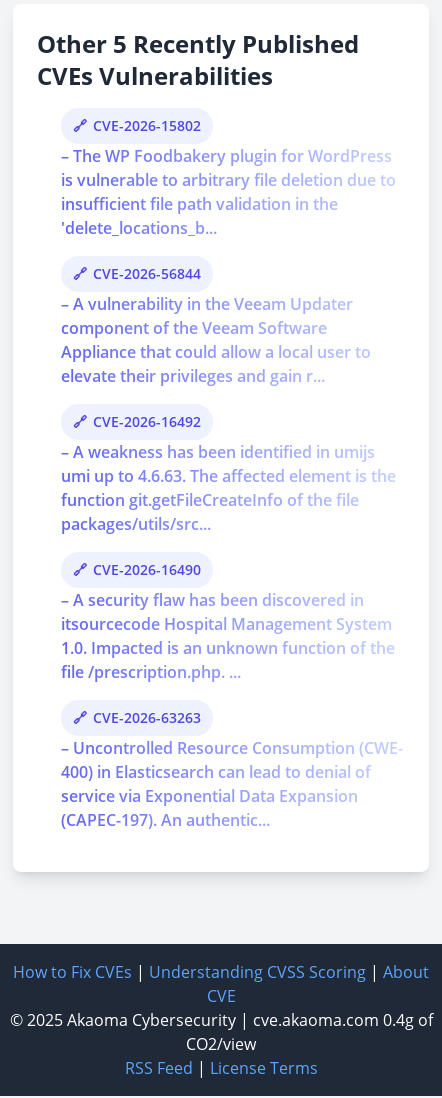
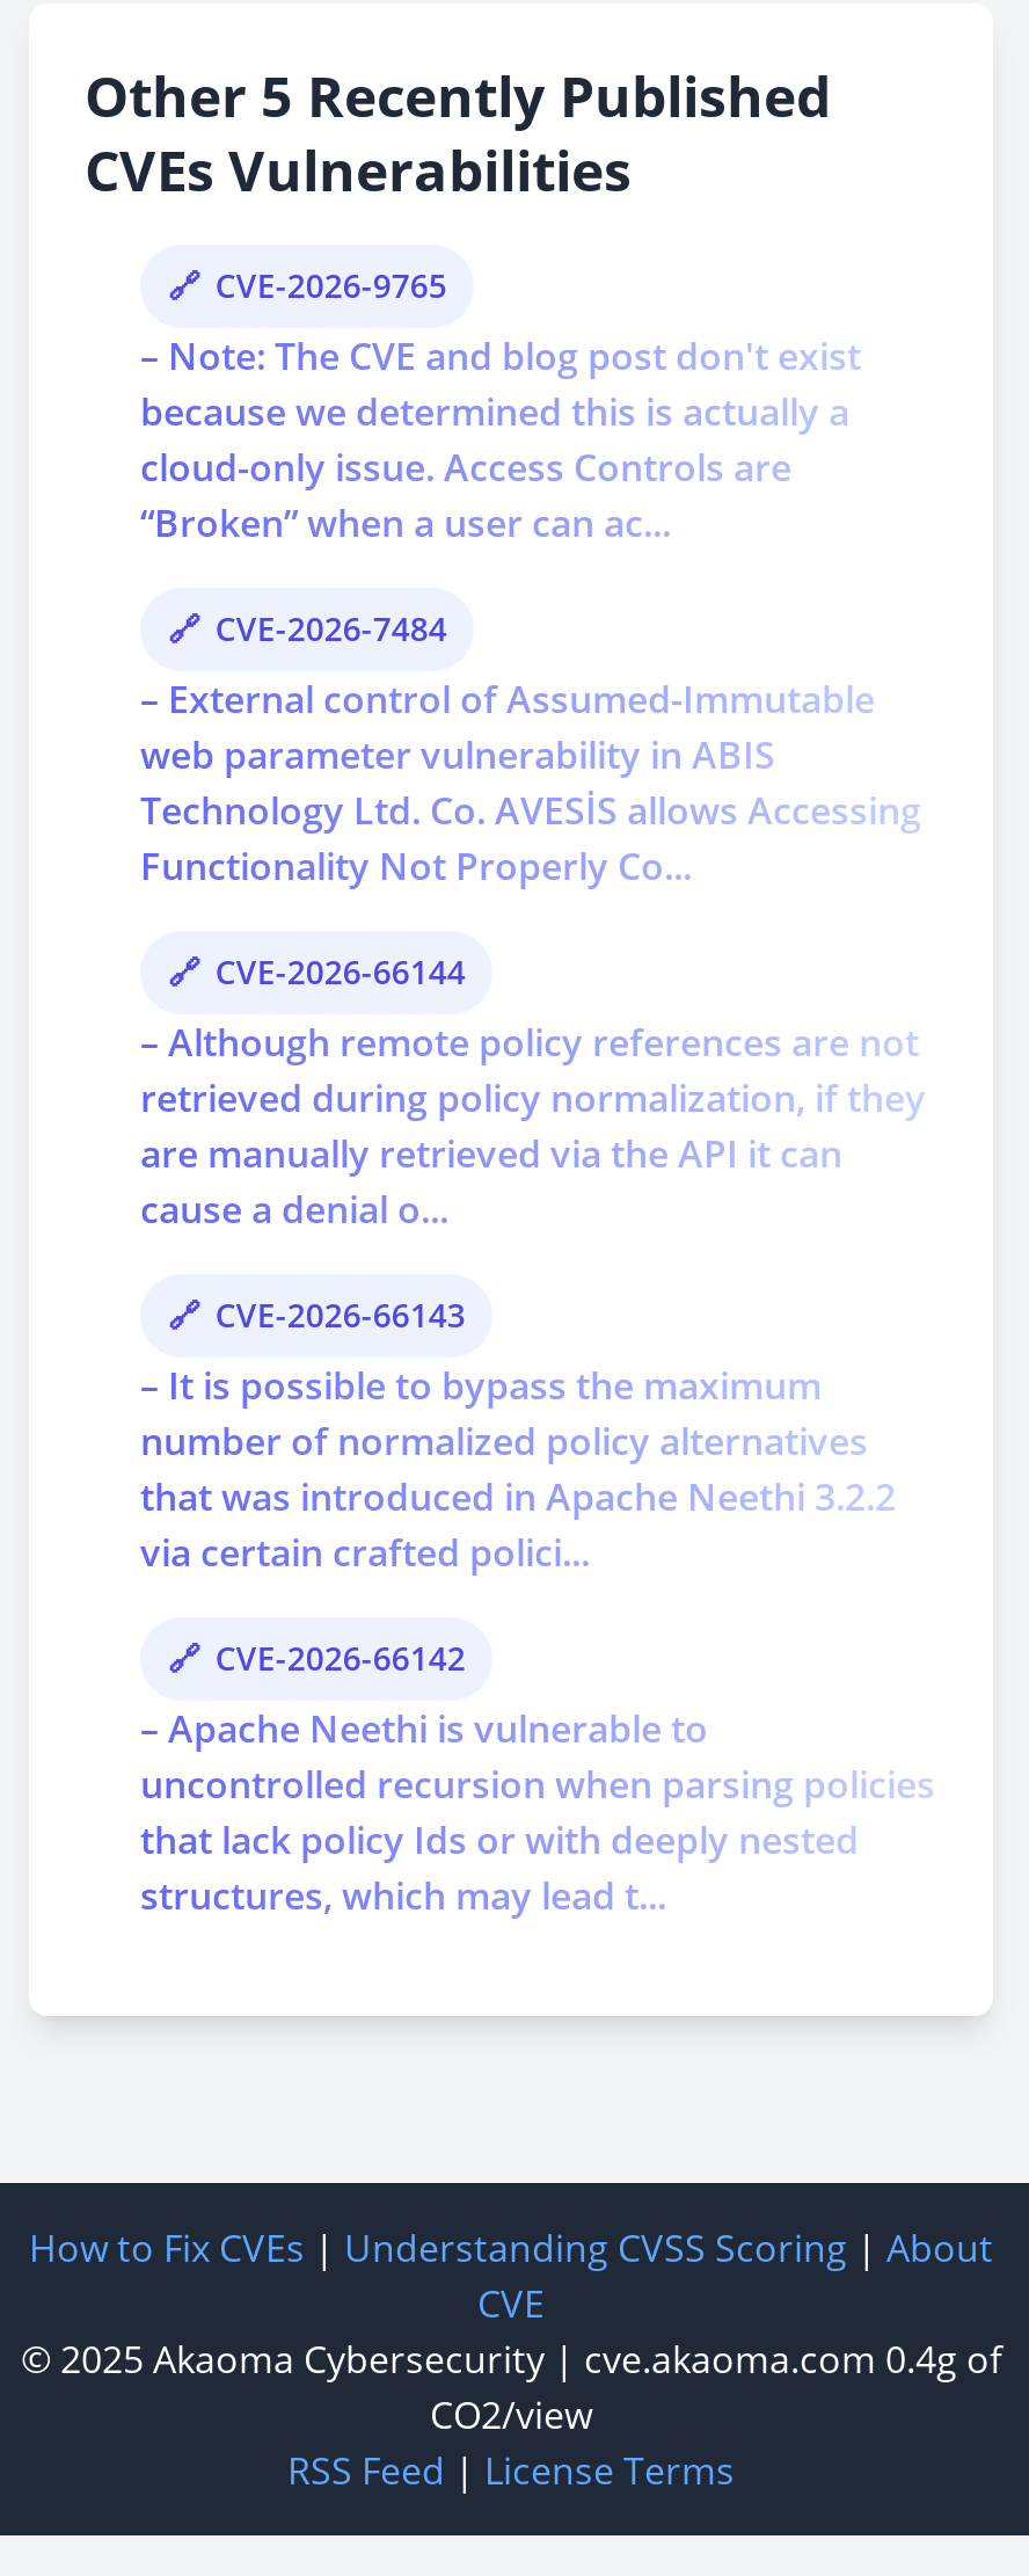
[93,116,201,135] CVE-2026-15802 -> [215,263,447,307] CVE-2026-9765
[61,145,396,239] – The WP Foodbakery plugin for WordPress | is vulnerable to arbitrary file deletion due to | insufficient file path validation in the | 'delete_locations_b... -> [140,330,861,548] – Note: The CVE and blog post don't exist | because we determined this is actually a | cloud-only issue. Access Controls are | “Broken” when a user can ac...
[93,264,201,283] CVE-2026-56844 -> [215,606,447,650] CVE-2026-7484
[61,293,371,387] – A vulnerability in the Veeam Updater | component of the Veeam Software | Appliance that could allow a local user to | elevate their privileges and gain r... -> [140,674,921,892] – External control of Assumed-Immutable | web parameter vulnerability in ABIS | Technology Ltd. Co. AVESİS allows Accessing | Functionality Not Properly Co...
[93,412,201,431] CVE-2026-16492 -> [215,949,466,994] CVE-2026-66144
[61,441,396,535] – A weakness has been identified in umijs | umi up to 4.6.63. The affected element is the | function git.getFileCreateInfo of the file | packages/utils/src... -> [140,1017,926,1235] – Although remote policy references are not | retrieved during policy normalization, if they | are manually retrieved via the API it can | cause a denial o...
[93,560,201,579] CVE-2026-16490 -> [215,1293,466,1337] CVE-2026-66143
[61,589,395,683] – A security flaw has been discovered in | itsourcecode Hospital Management System | 1.0. Impacted is an unknown function of the | file /prescription.php. ... -> [140,1360,896,1578] – It is possible to bypass the maximum | number of normalized policy alternatives | that was introduced in Apache Neethi 3.2.2 | via certain crafted polici...
[93,708,201,727] CVE-2026-63263 -> [215,1636,466,1680] CVE-2026-66142
[61,737,403,831] – Uncontrolled Resource Consumption (CWE- | 400) in Elasticsearch can lead to denial of | service via Exponential Data Expansion | (CAPEC-197). An authentic... -> [140,1703,935,1921] – Apache Neethi is vulnerable to | uncontrolled recursion when parsing policies | that lack policy Ids or with deeply nested | structures, which may lead t...

